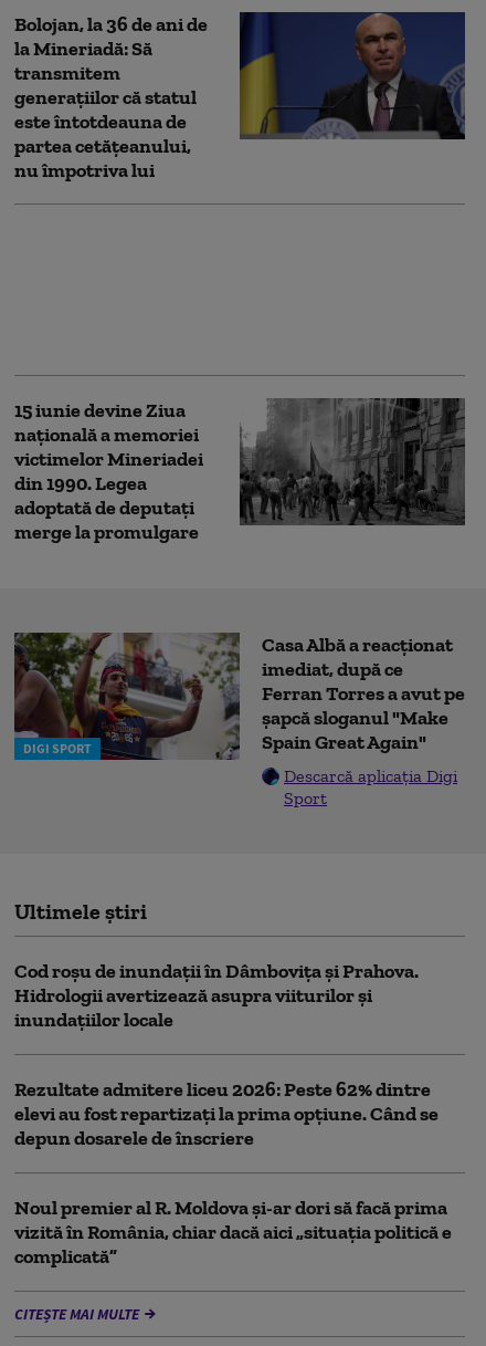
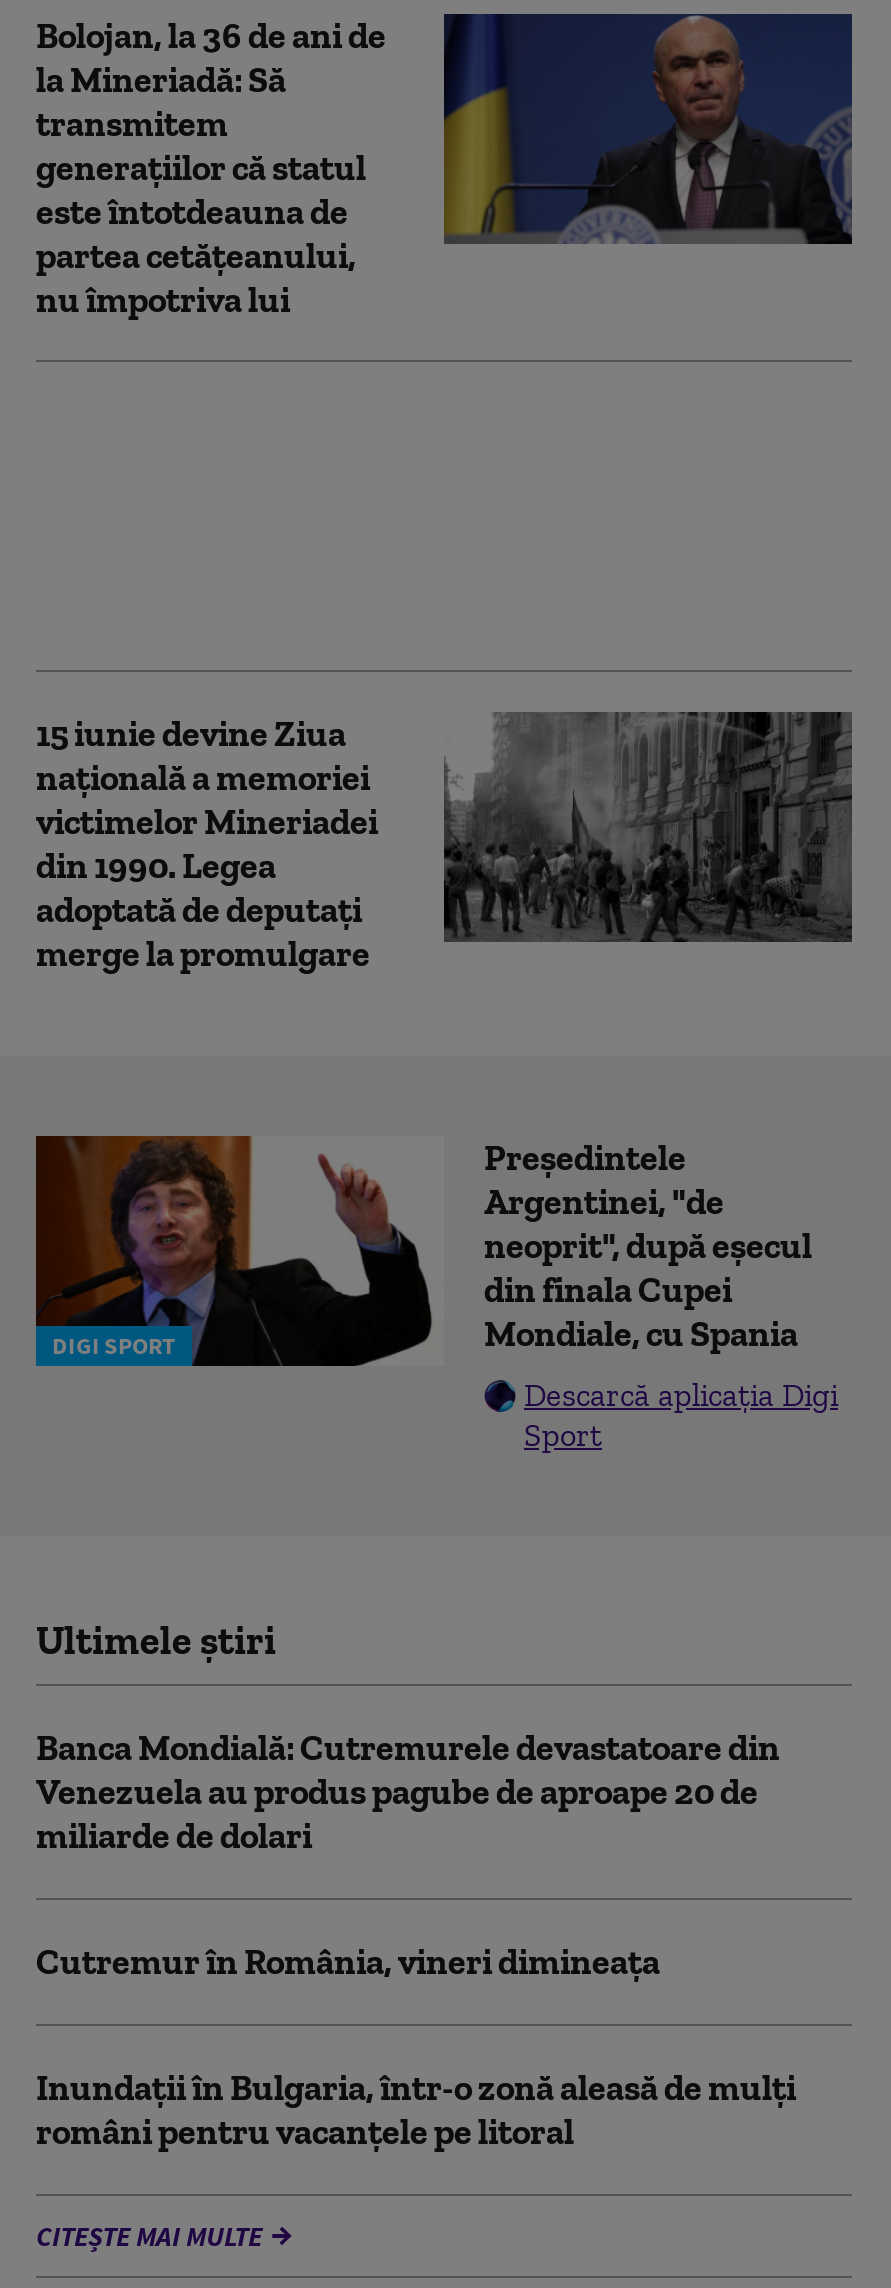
[13,632,465,761] [image] | Casa Albă a reacționat | imediat, după ce | Ferran Torres a avut pe | șapcă sloganul "Make | Spain Great Again" -> [34,1134,812,1368] [image] | Președintele | Argentinei, "de | neoprit", după eșecul | din finala Cupei | Mondiale, cu Spania
[14,959,419,1032] Cod roșu de inundații în Dâmbovița și Prahova. | Hidrologii avertizează asupra viiturilor și | inundațiilor locale -> [36,1726,780,1858] Banca Mondială: Cutremurele devastatoare din | Venezuela au produs pagube de aproape 20 de | miliarde de dolari
[14,1077,439,1150] Rezultate admitere liceu 2026: Peste 62% dintre | elevi au fost repartizați la prima opțiune. Când se | depun dosarele de înscriere -> [36,1940,660,1984] Cutremur în România, vineri dimineaţa
[14,1195,452,1268] Noul premier al R. Moldova şi-ar dori să facă prima | vizită în România, chiar dacă aici „situaţia politică e | complicată” -> [36,2066,796,2154] Inundații în Bulgaria, într-o zonă aleasă de mulți | români pentru vacanțele pe litoral

